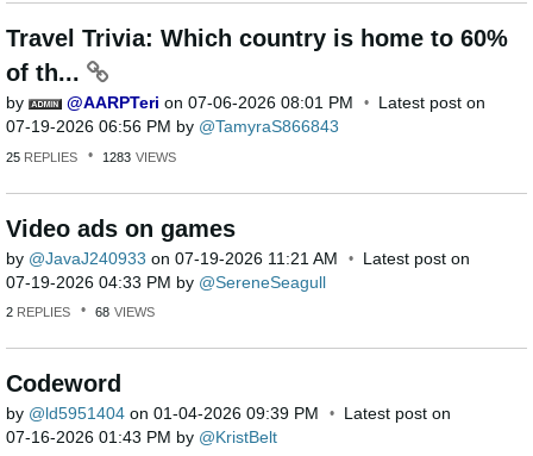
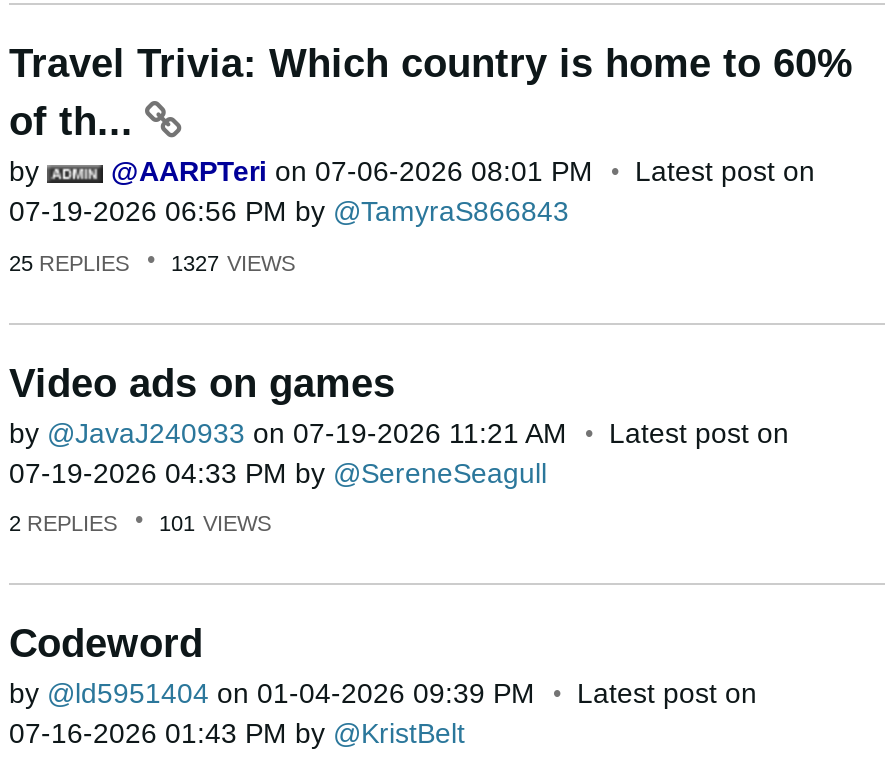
[6,150,176,164] 25 REPLIES 1283 VIEWS -> [9,250,295,274] 25 REPLIES 1327 VIEWS
[6,305,155,319] 2 REPLIES 68 VIEWS -> [9,511,271,535] 2 REPLIES 101 VIEWS

